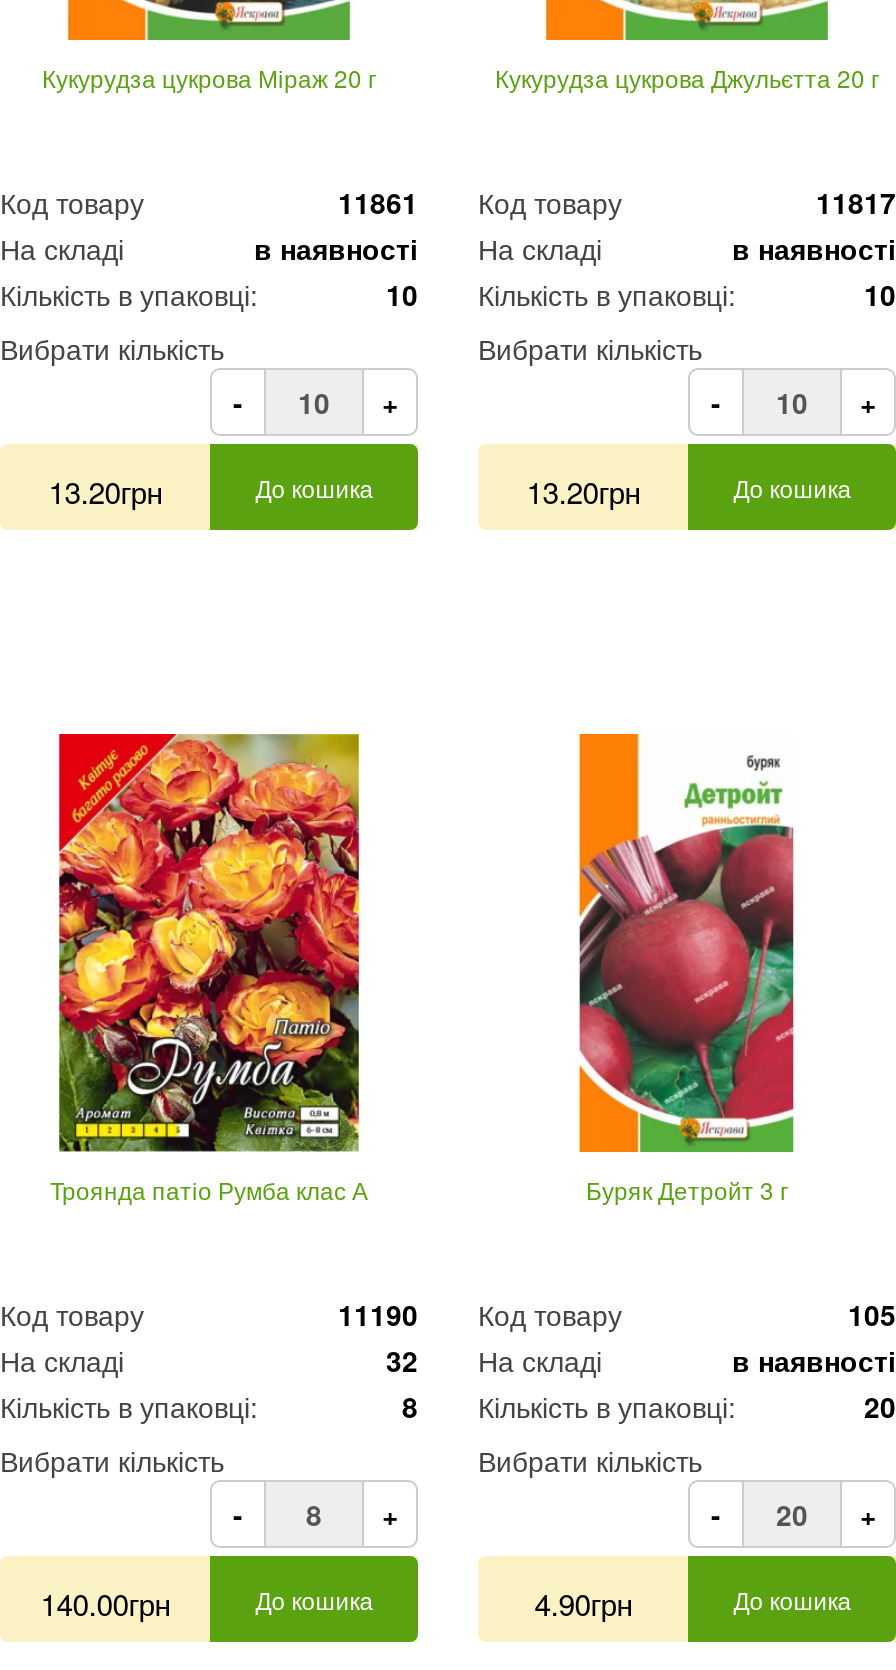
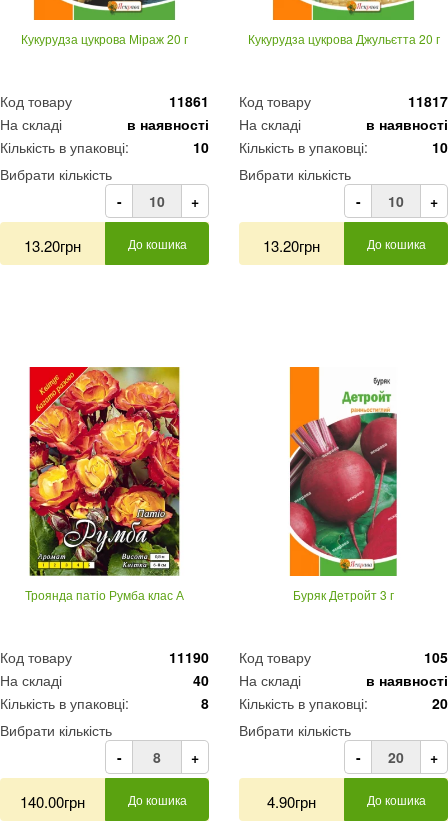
[386,1340,602,1380] 32 На складі -> [193,670,301,690] 40 На складі

